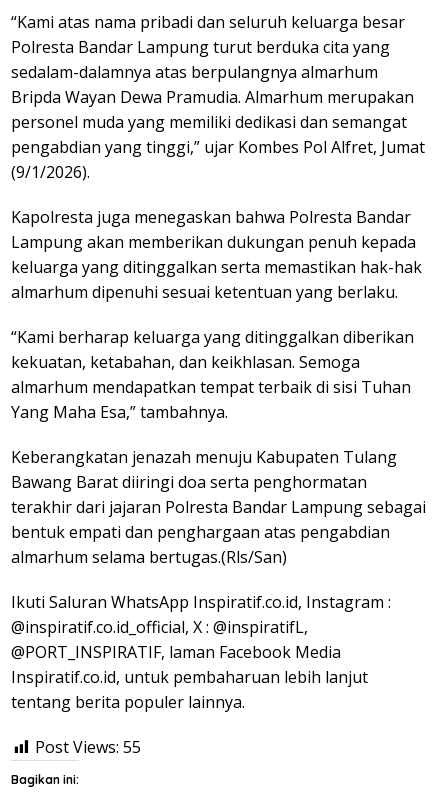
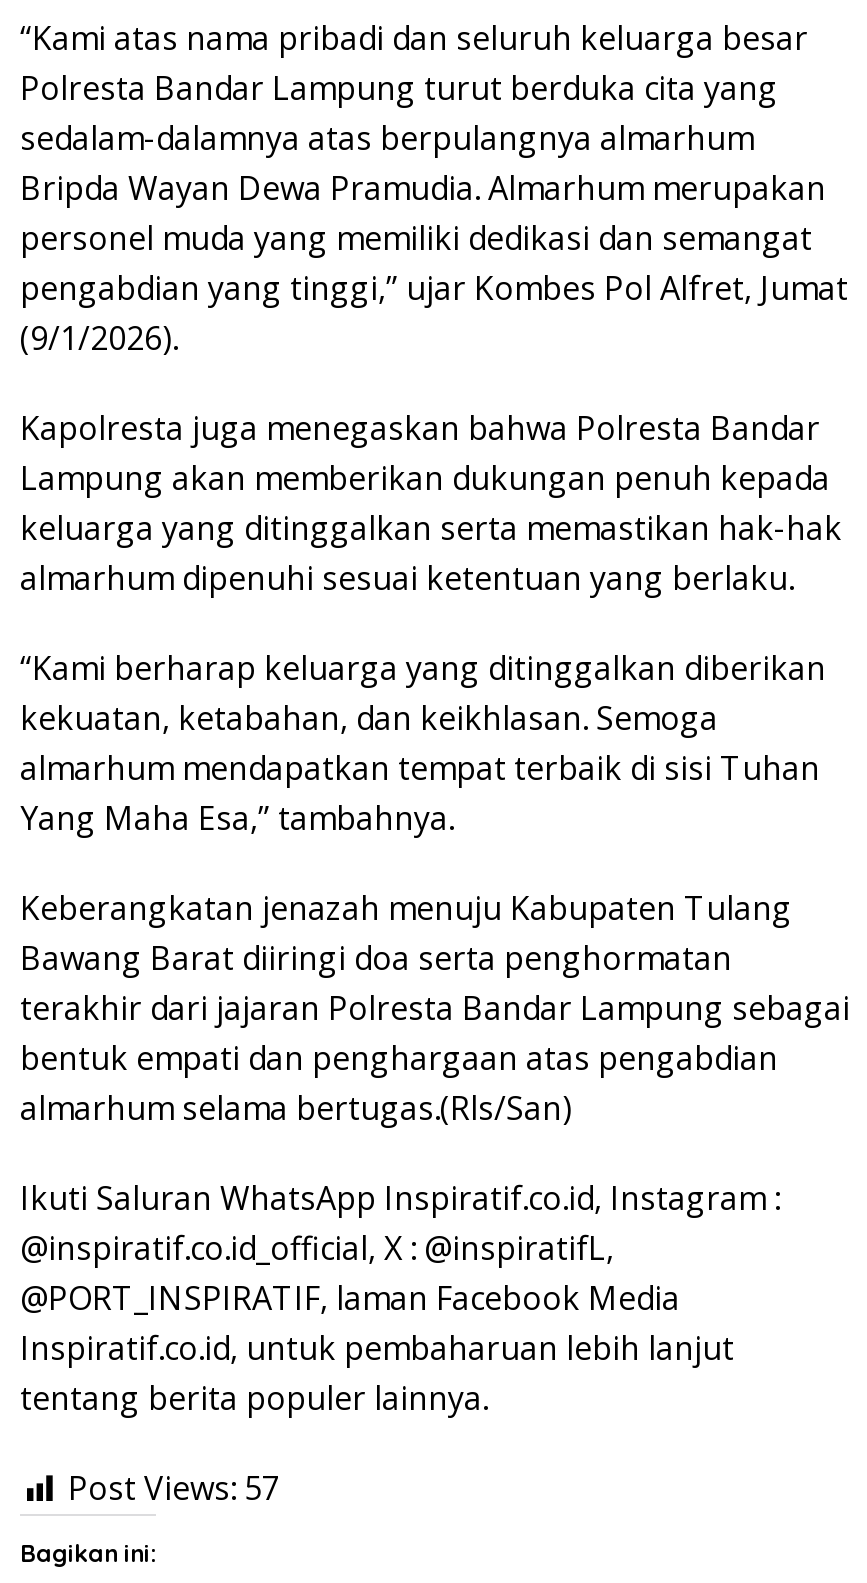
[35,736,141,758] Post Views: 55 -> [68,1466,280,1510] Post Views: 57

